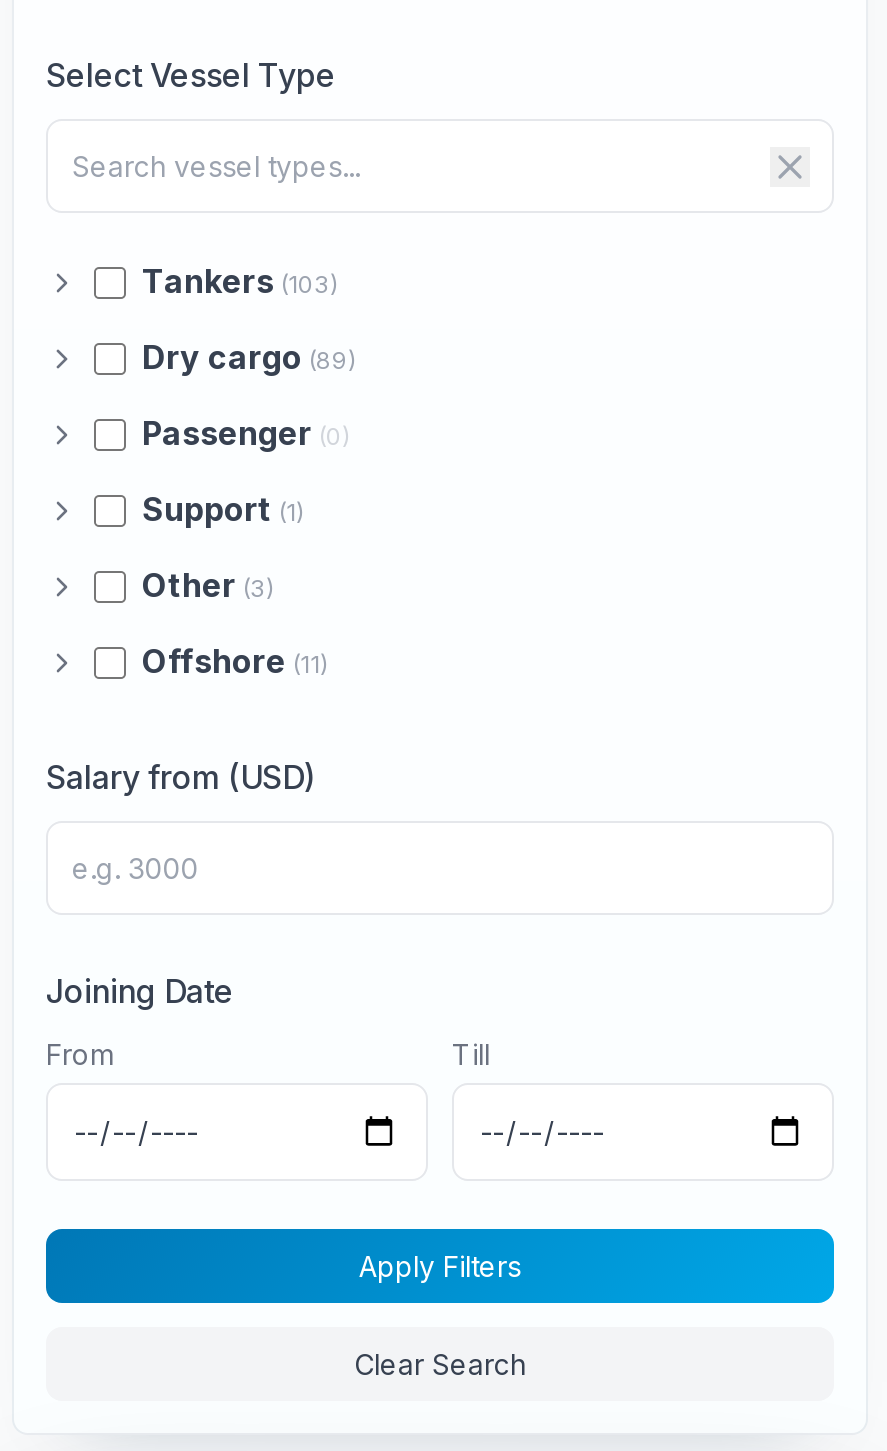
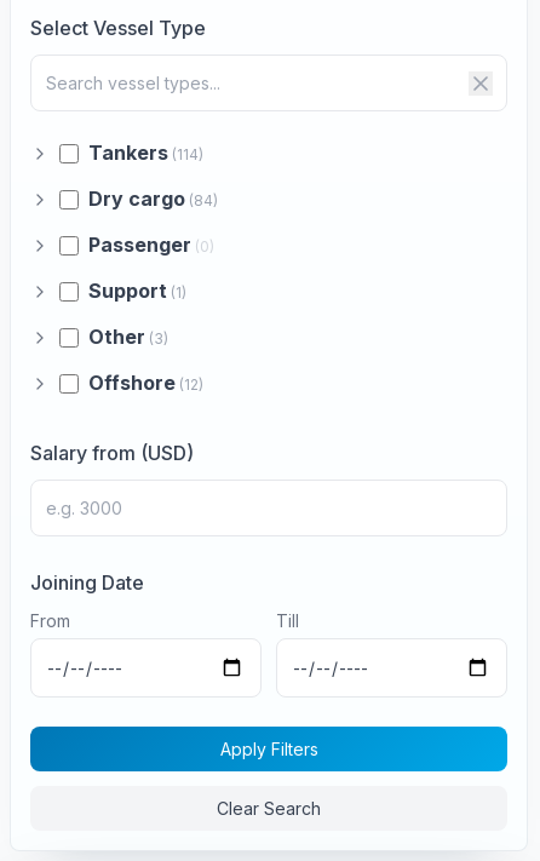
[142,261,338,301] Tankers (103) -> [88,140,203,165] Tankers (114)
[142,337,356,377] Dry cargo (89) -> [88,186,218,211] Dry cargo (84)
[142,641,328,681] Offshore (11) -> [88,371,203,395] Offshore (12)

